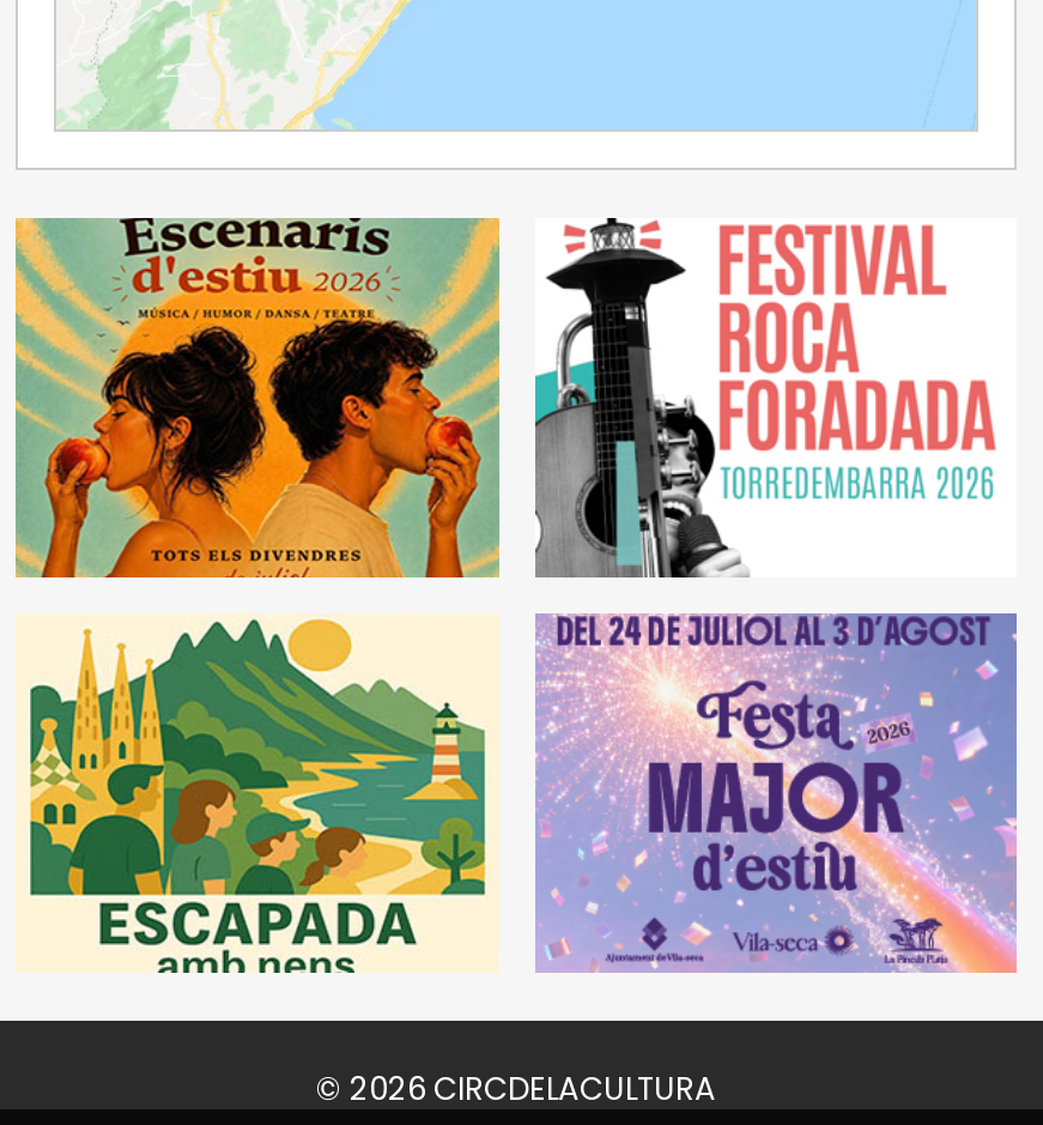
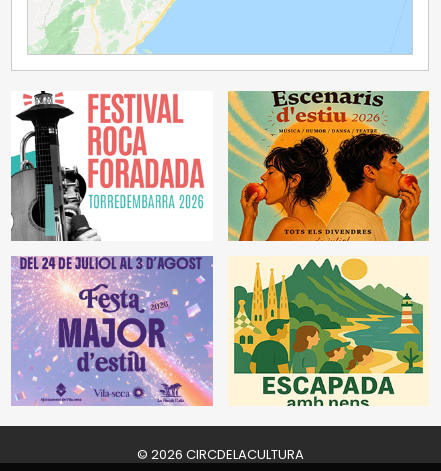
[13,216,502,580] [image] -> [10,91,213,242] [image]
[533,218,1017,580] [image] -> [227,90,430,242] [image]
[16,613,499,973] [image] -> [11,255,214,406] [image]
[535,611,1019,973] [image] -> [228,256,429,406] [image]

